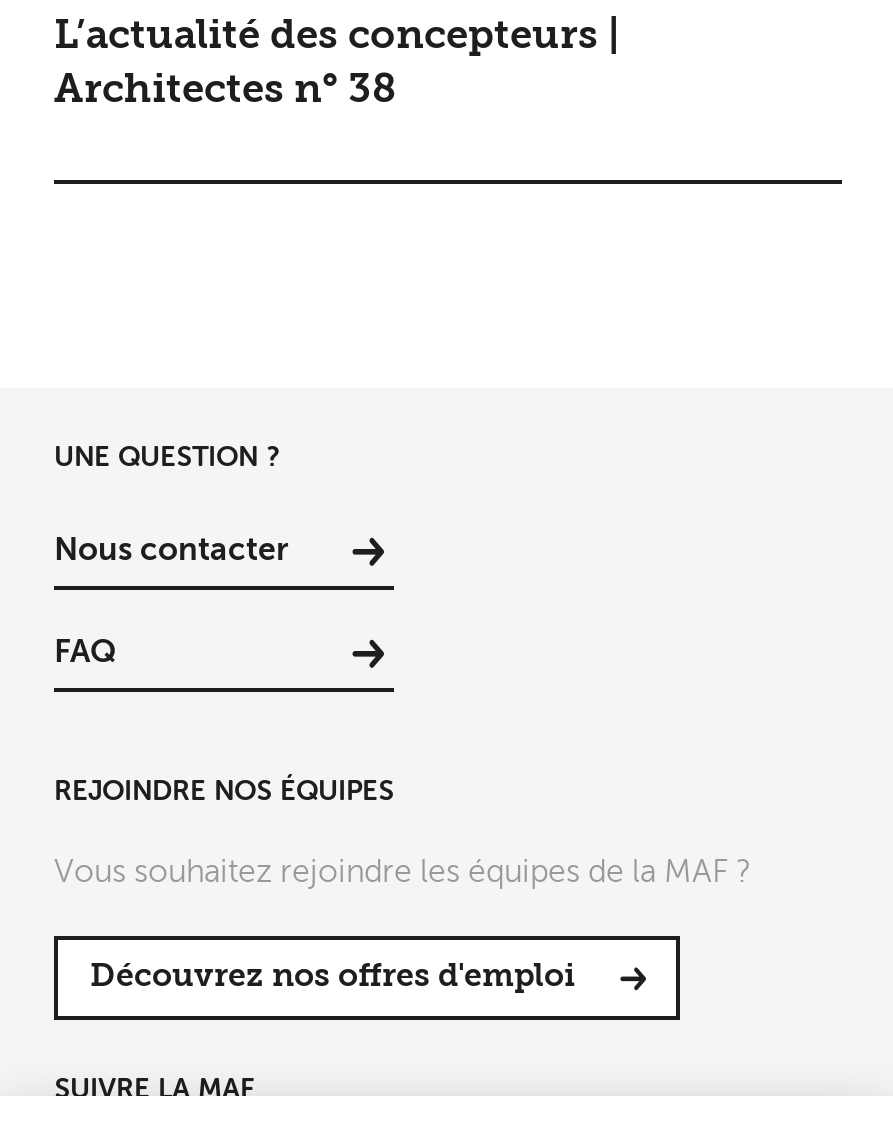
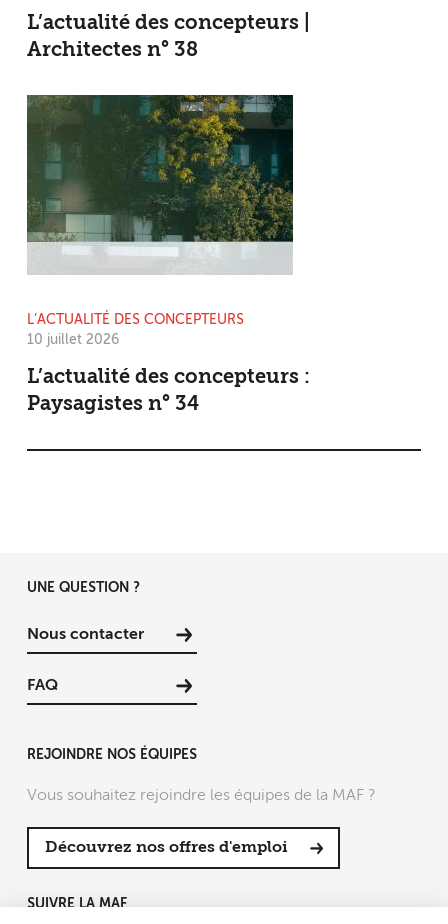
none -> [26,95,310,415] [image] | L’ACTUALITÉ DES CONCEPTEURS | 10 juillet 2026 | L’actualité des concepteurs : | Paysagistes n° 34

